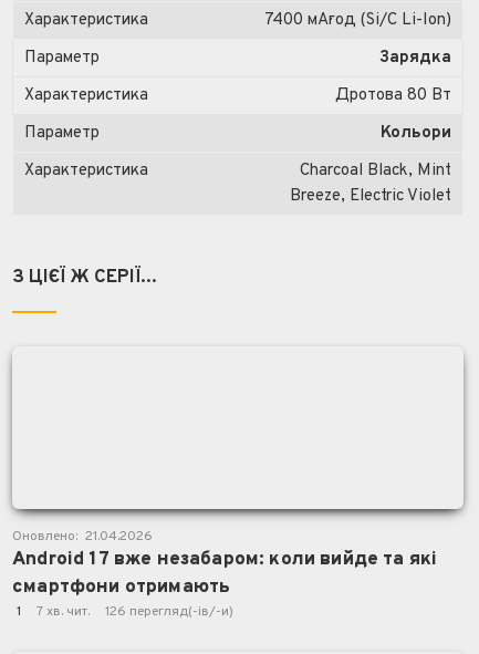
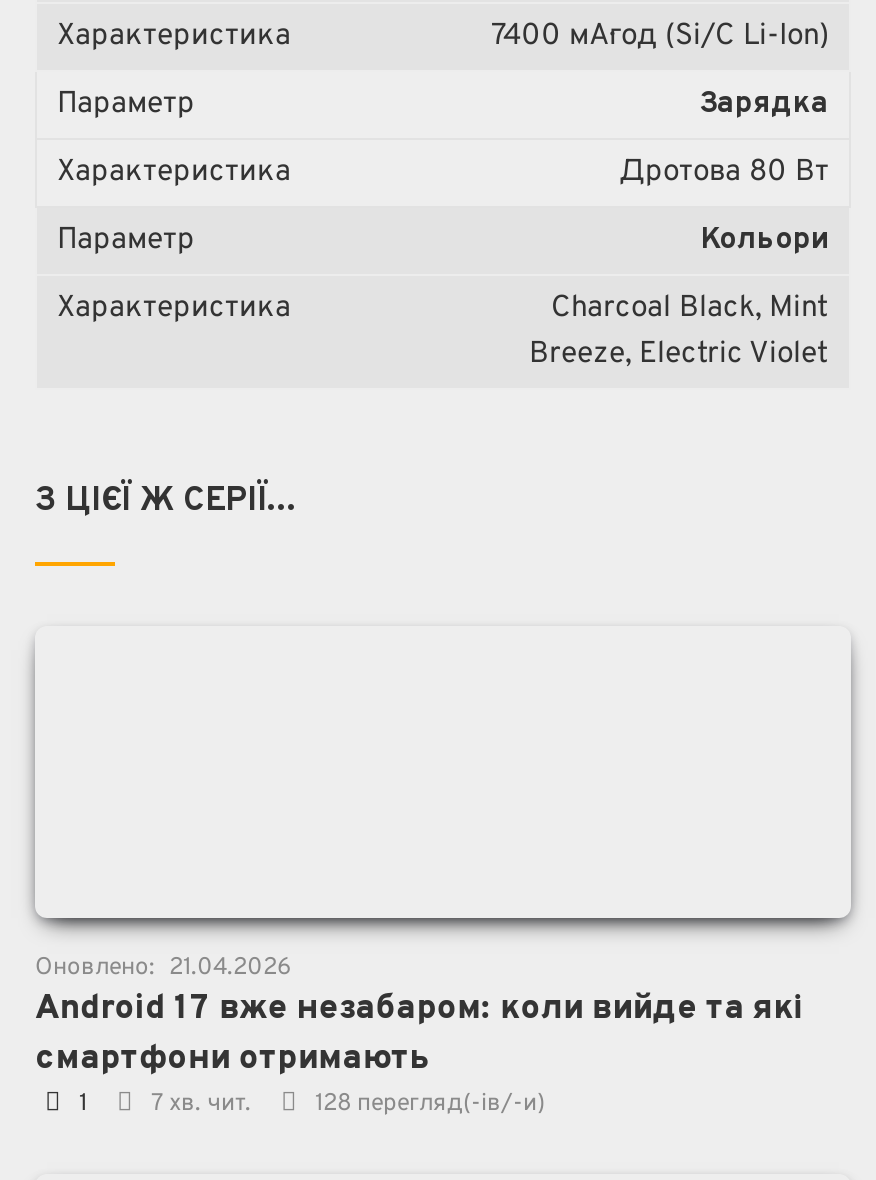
[17,603,233,621] 1 7 хв. чит. 126 перегляд(-ів/-и) -> [79,1089,545,1121] 1 7 хв. чит. 128 перегляд(-ів/-и)

